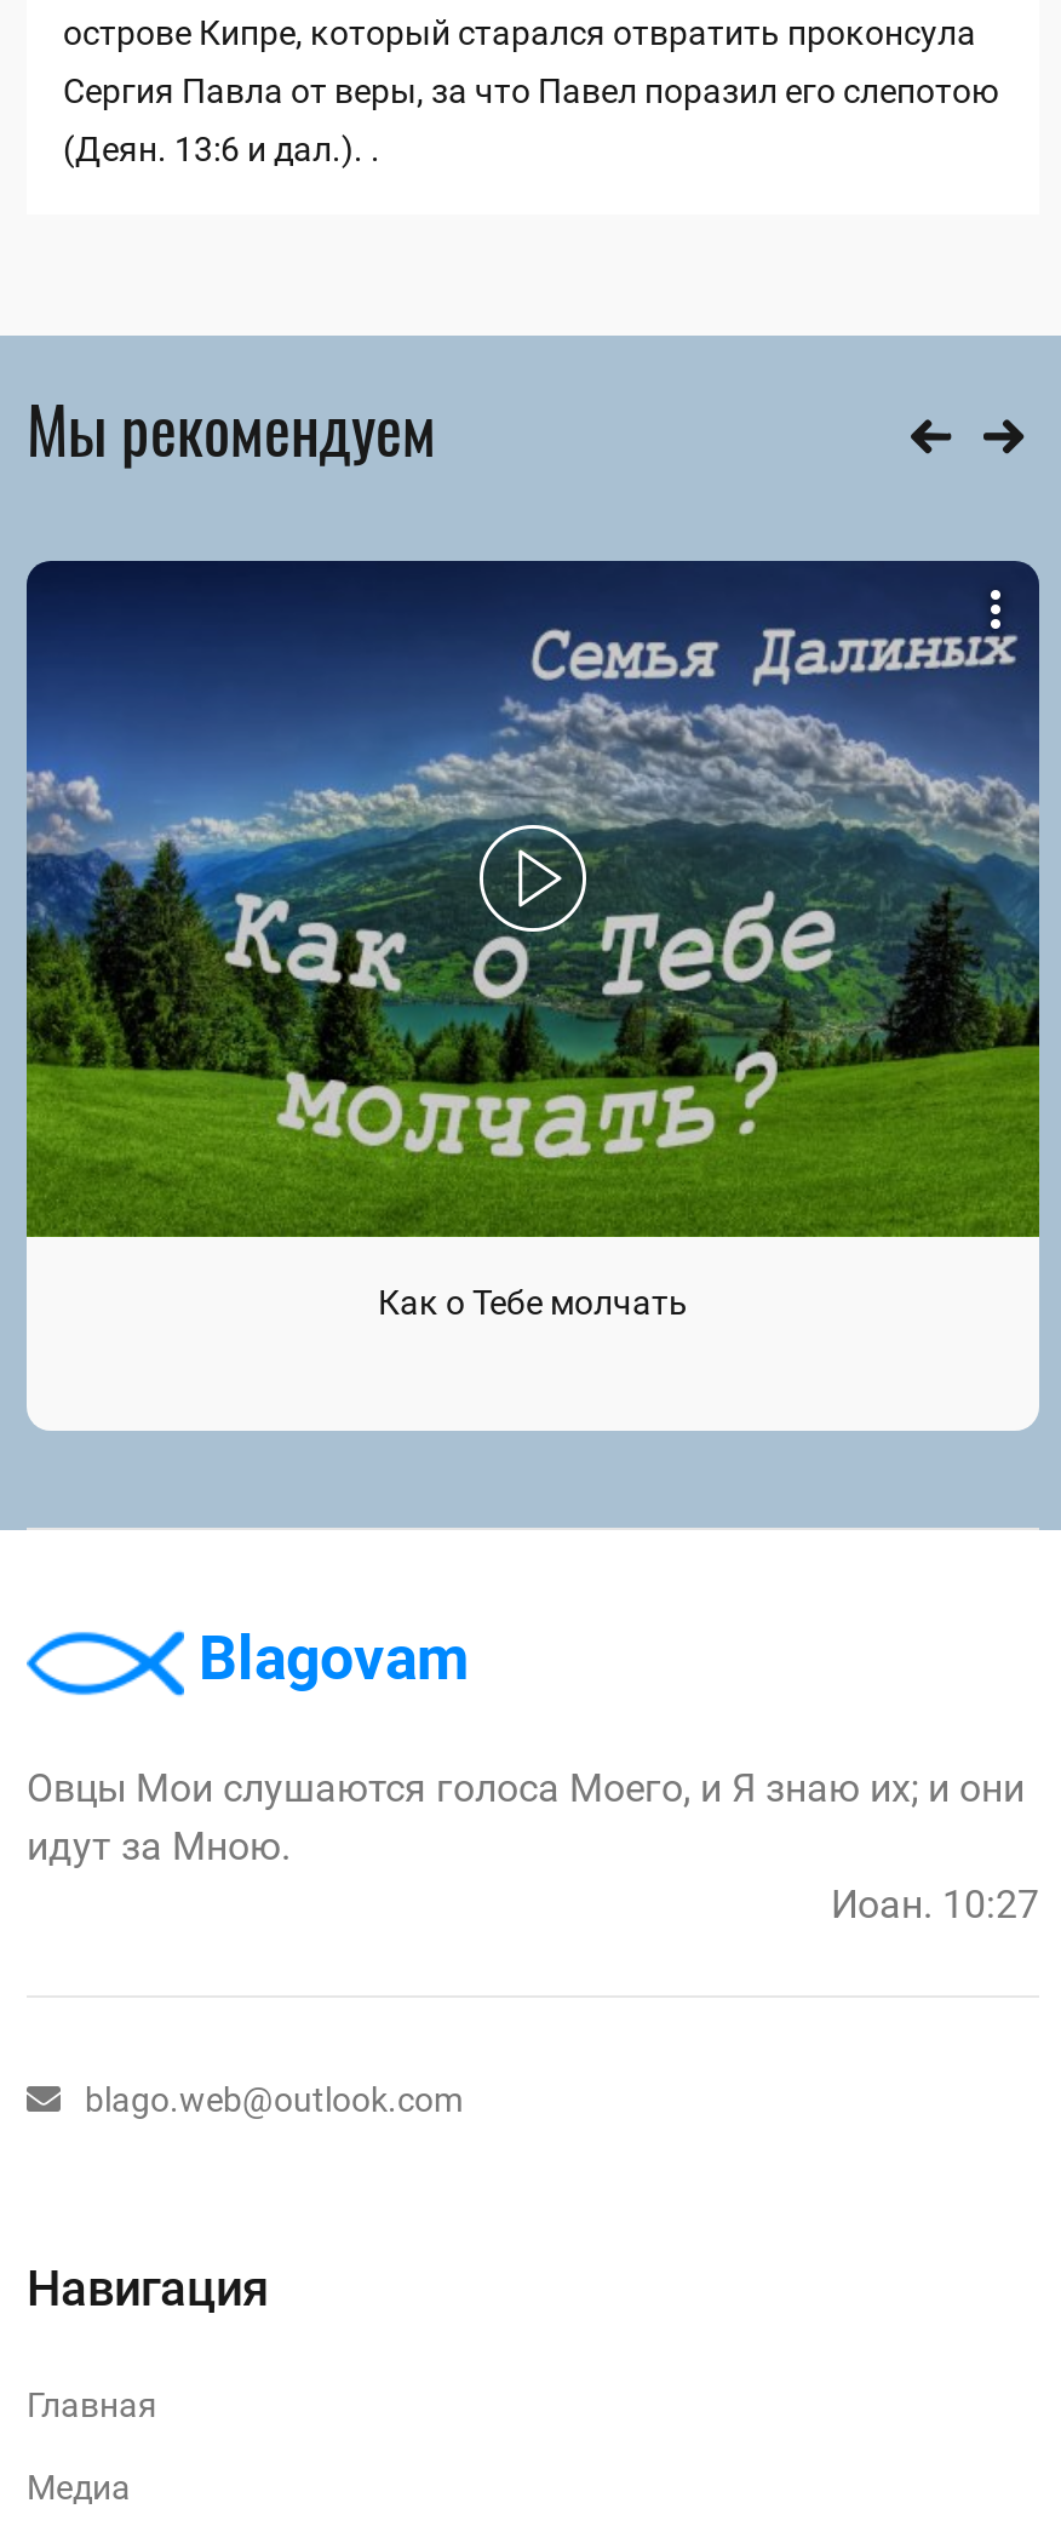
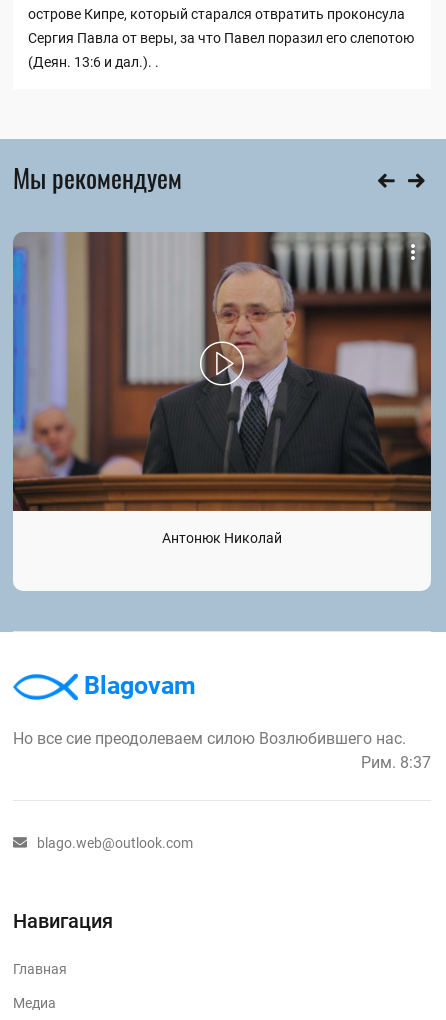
[24,559,1042,1321] [image] | Как о Тебе молчать -> [12,231,432,546] [image] | Антонюк Николай
[27,1764,1039,1927] Овцы Мои слушаются голоса Моего, и Я знаю их; и они | идут за Мною. | Иоан. 10:27 -> [13,729,431,772] Но все сие преодолеваем силою Возлюбившего нас. | Рим. 8:37

